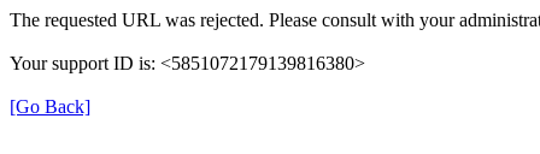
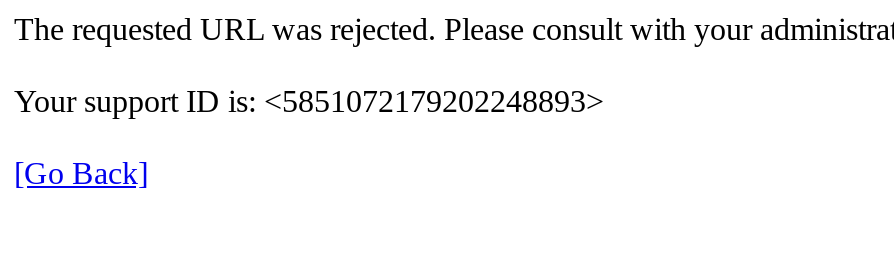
[10,53,365,73] Your support ID is: <5851072179139816380> -> [14,84,604,118] Your support ID is: <5851072179202248893>

